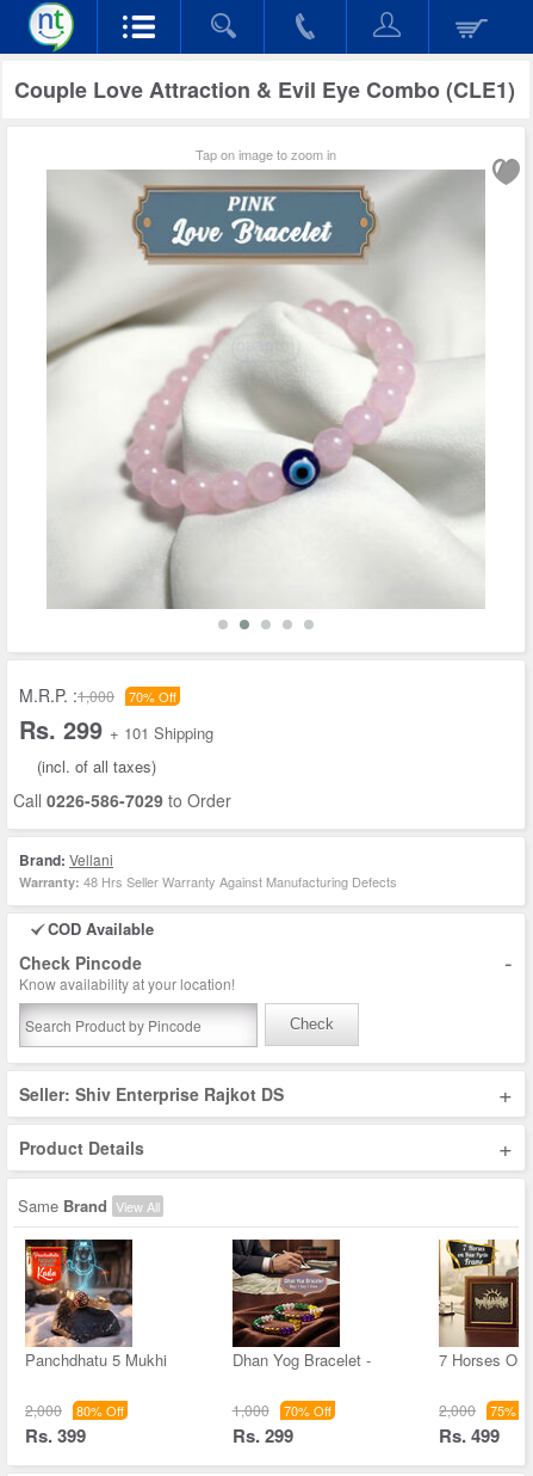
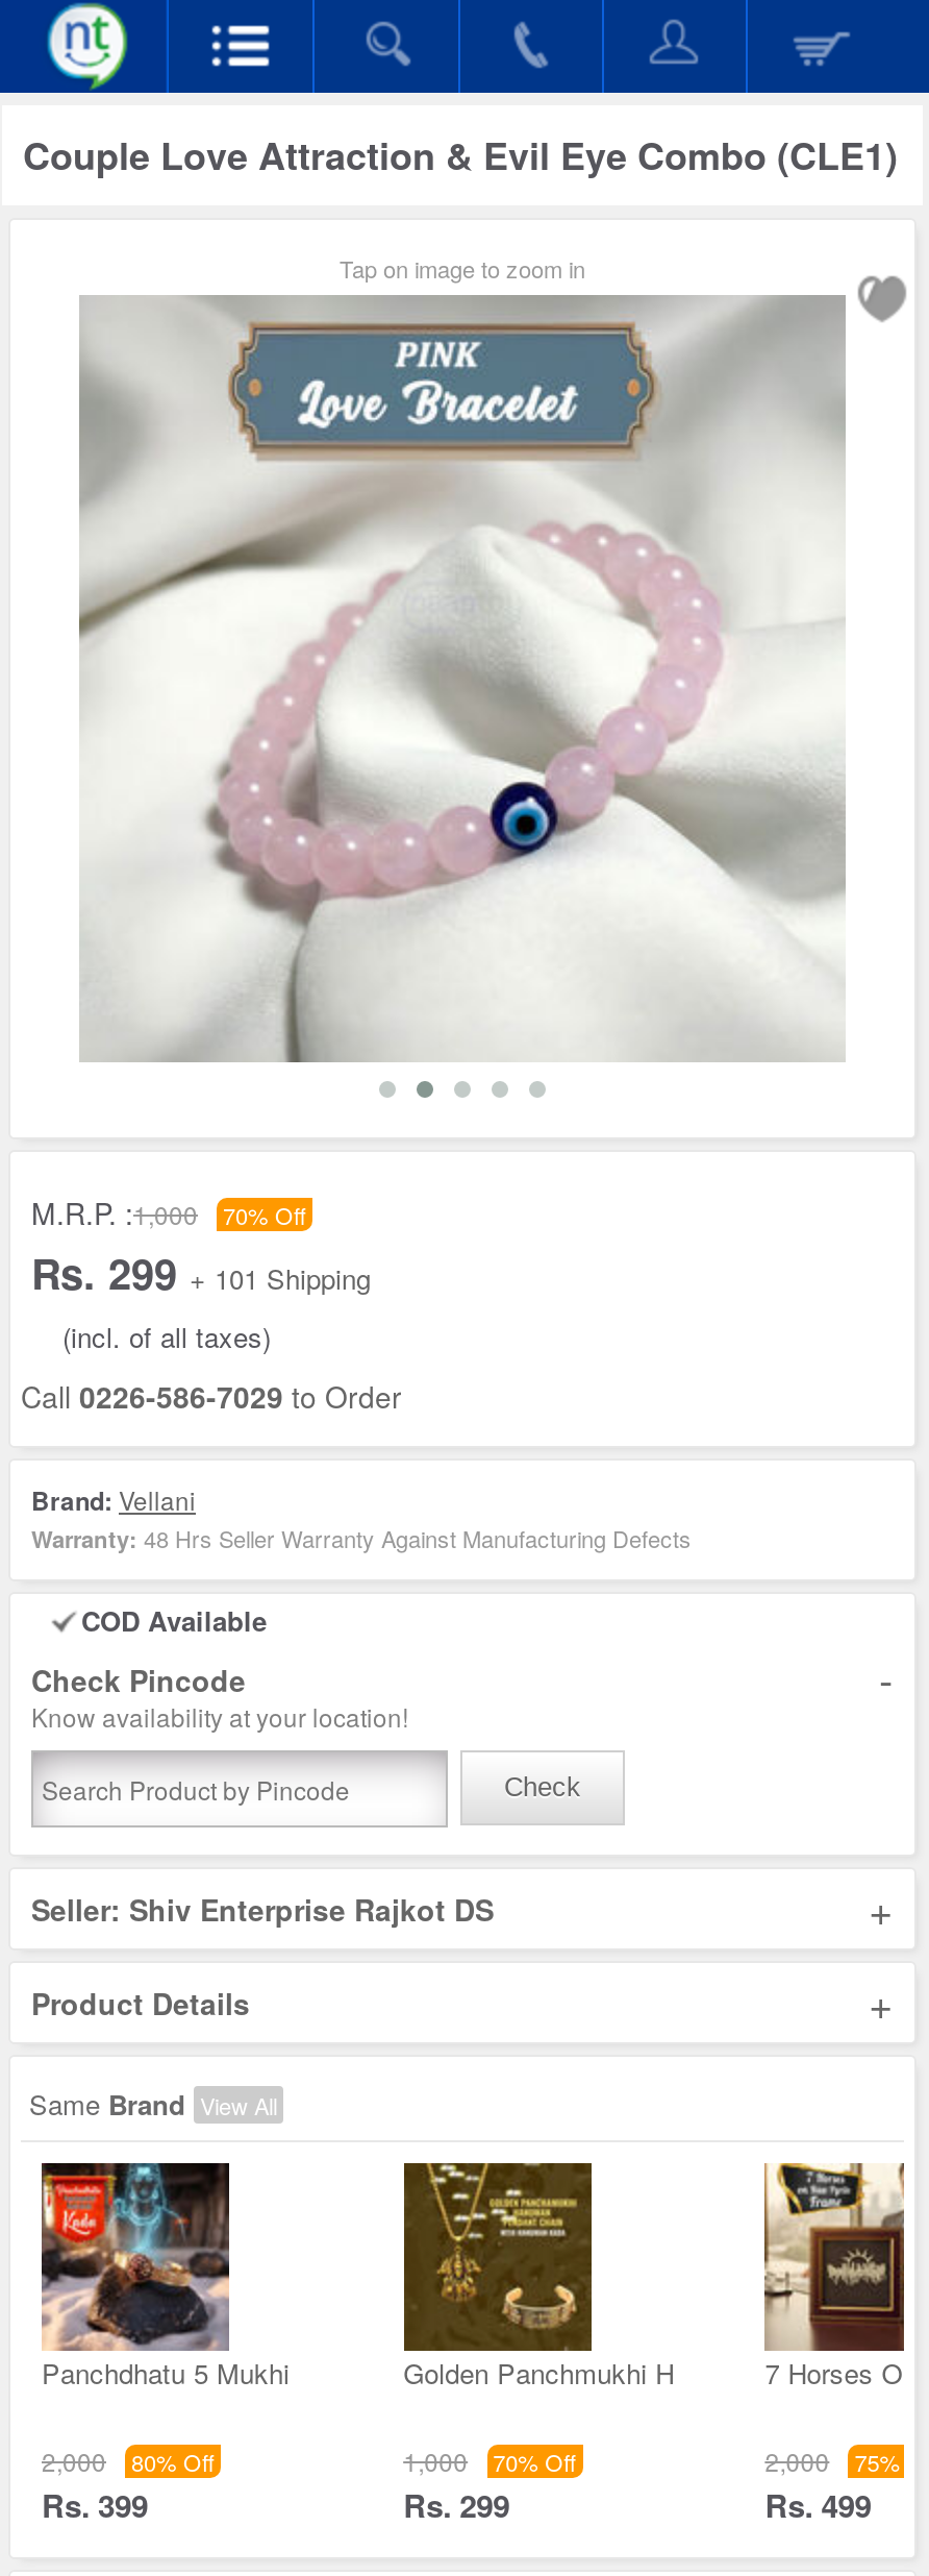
[232,1240,370,1371] [image] | Dhan Yog Bracelet - -> [403,2163,674,2393] [image] | Golden Panchmukhi H

